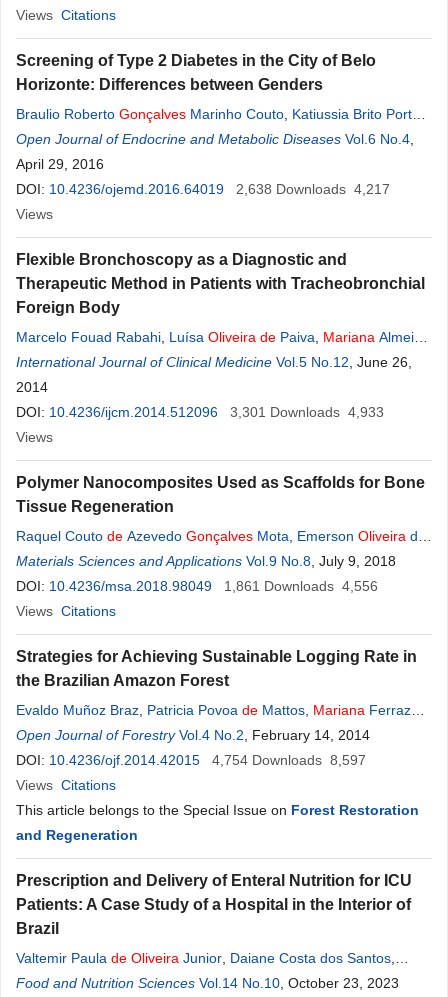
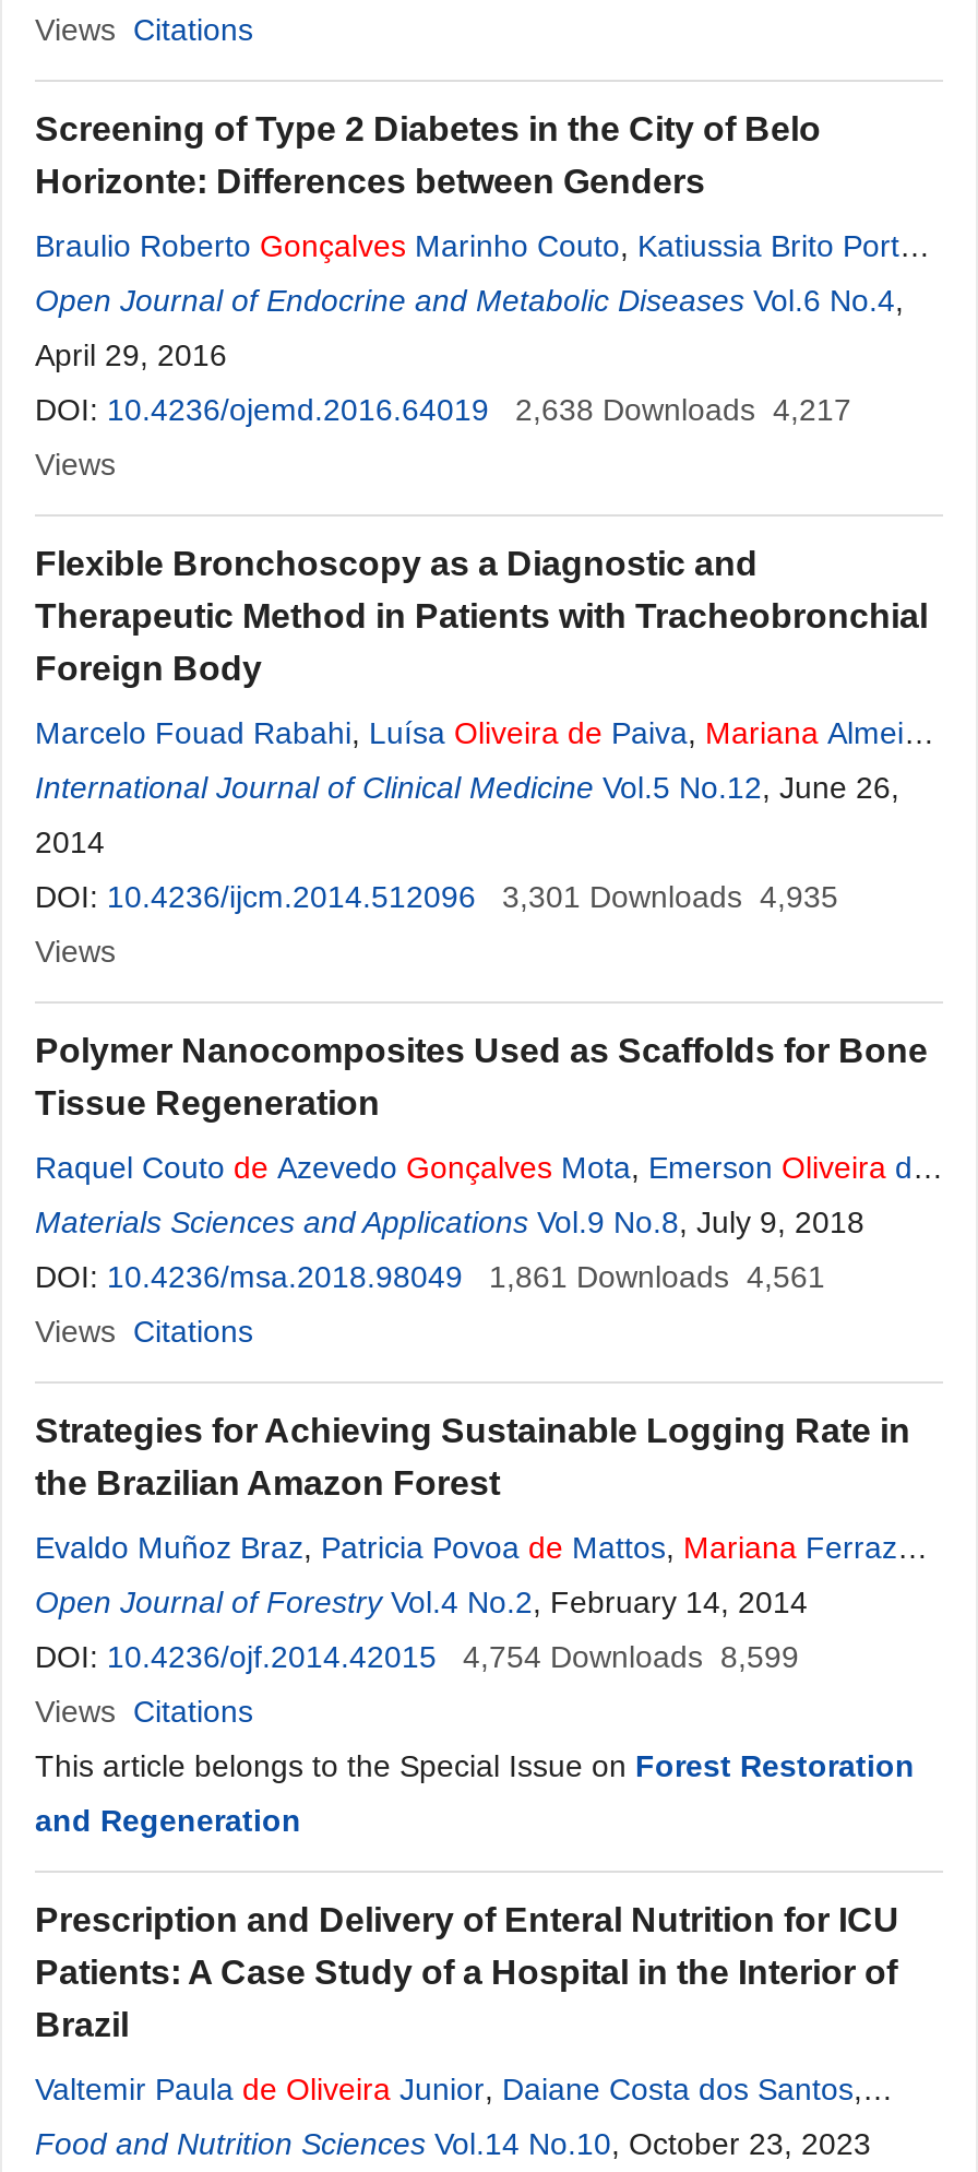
[16,404,384,420] DOI: 10.4236/ijcm.2014.512096 3,301 Downloads 4,933 -> [35,879,838,914] DOI: 10.4236/ijcm.2014.512096 3,301 Downloads 4,935
[16,578,378,594] DOI: 10.4236/msa.2018.98049 1,861 Downloads 4,556 -> [35,1259,825,1294] DOI: 10.4236/msa.2018.98049 1,861 Downloads 4,561
[16,752,366,768] DOI: 10.4236/ojf.2014.42015 4,754 Downloads 8,597 -> [35,1639,799,1674] DOI: 10.4236/ojf.2014.42015 4,754 Downloads 8,599

